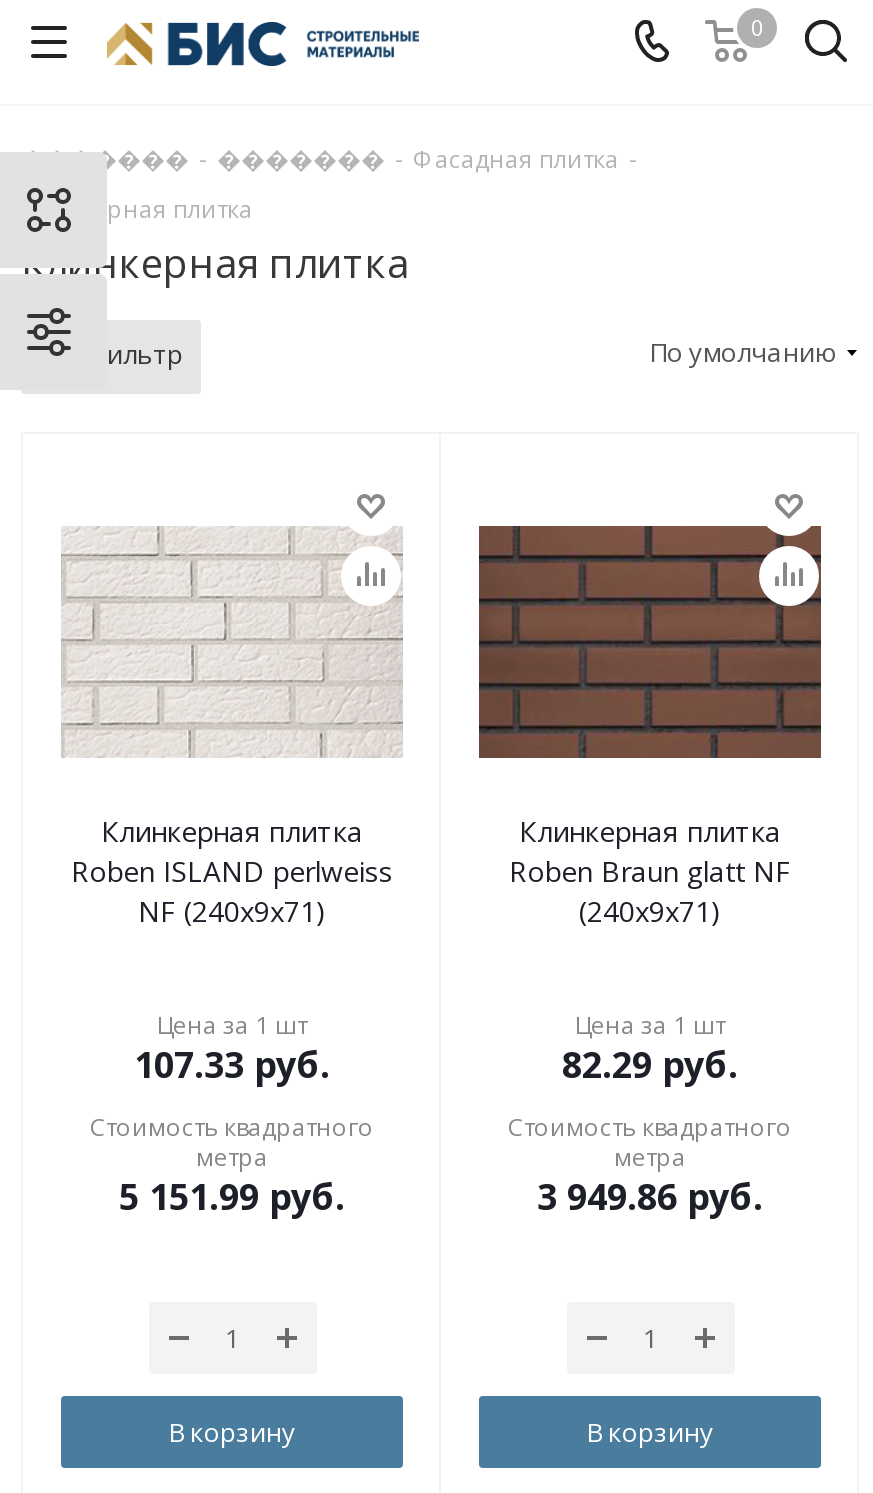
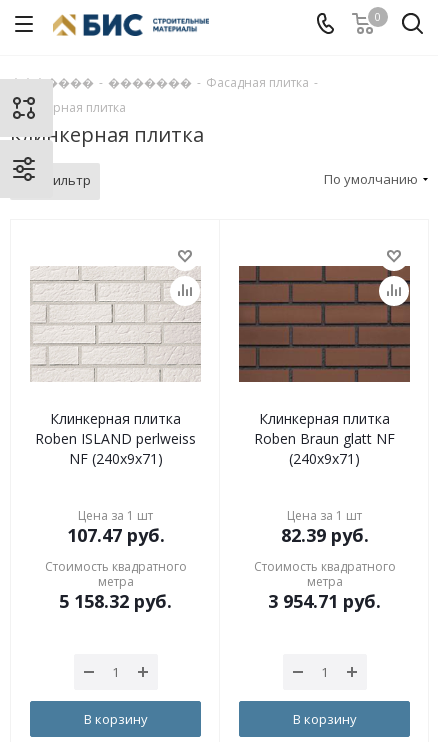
[134,1040,330,1088] 107.33 руб. -> [66,523,164,547] 107.47 руб.
[562,1040,738,1088] 82.29 руб. -> [280,523,368,547] 82.39 руб.
[119,1172,345,1220] 5 151.99 руб. -> [59,589,172,613] 5 158.32 руб.
[537,1172,763,1220] 3 949.86 руб. -> [268,589,381,613] 3 954.71 руб.

